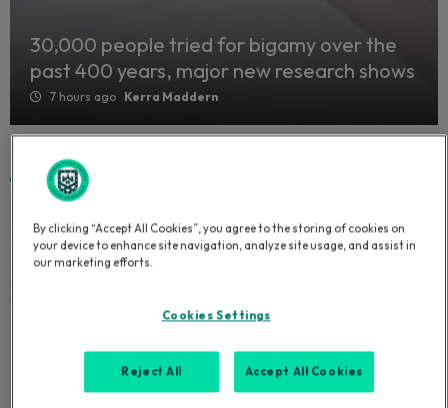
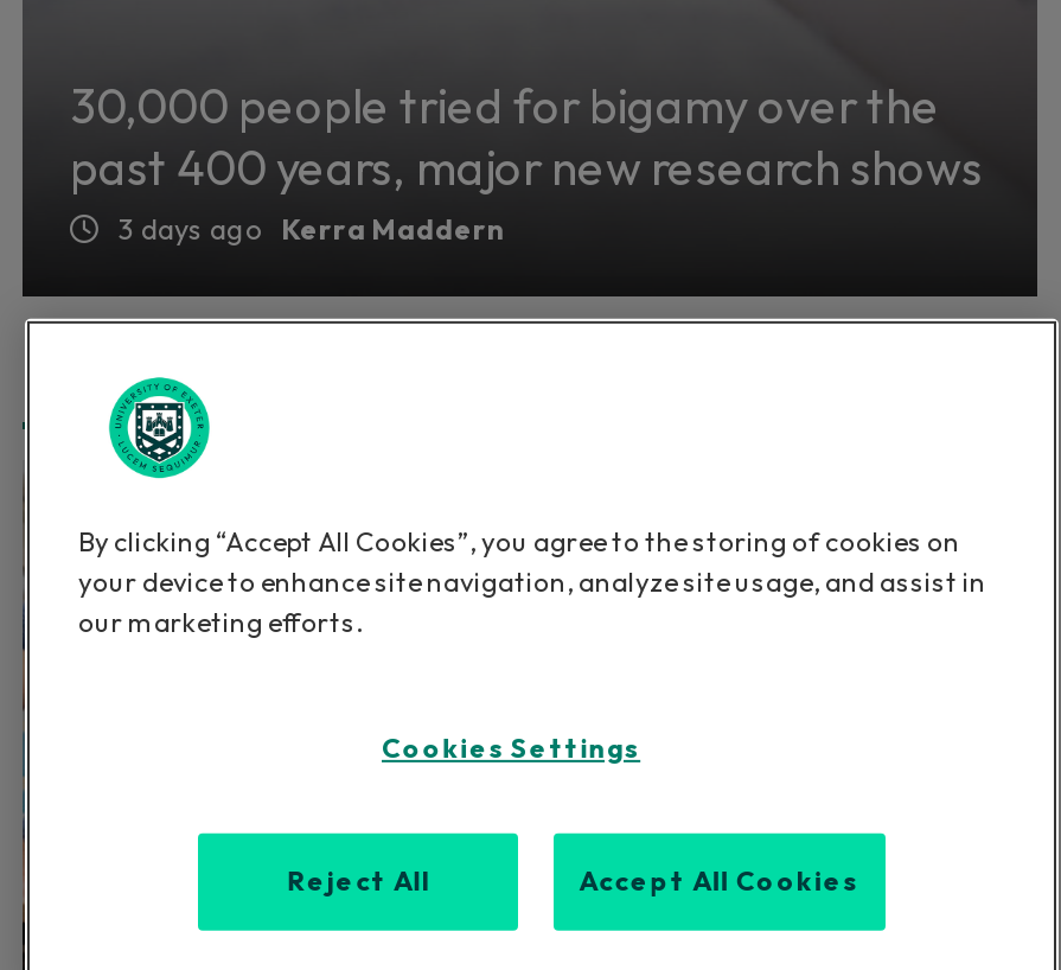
[50,89,218,104] 7 hours ago Kerra Maddern -> [117,211,504,246] 3 days ago Kerra Maddern

